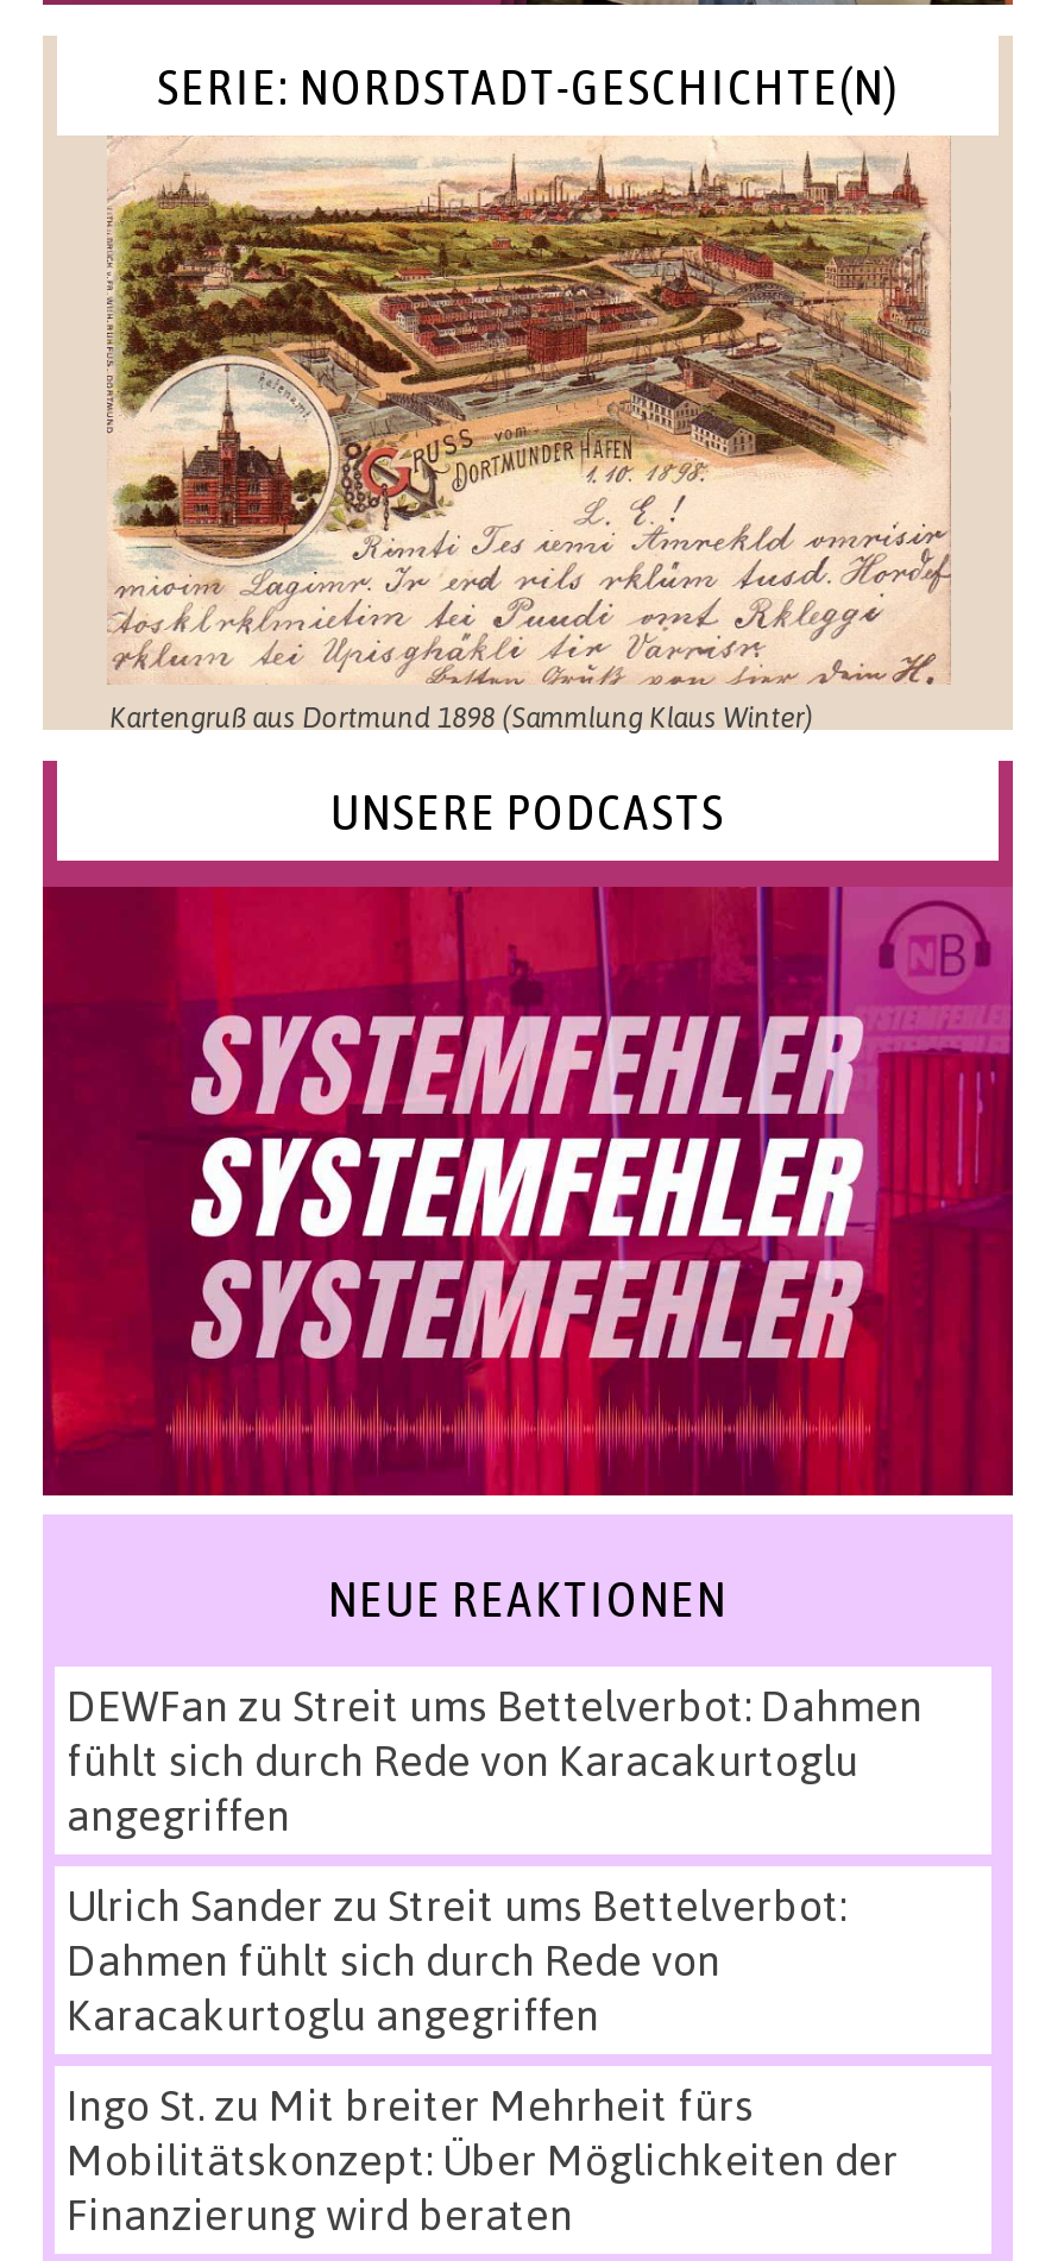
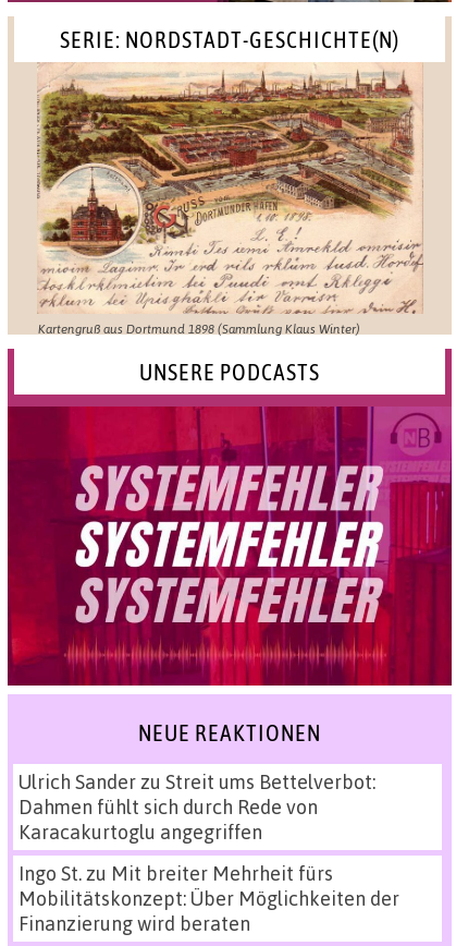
[67,1678,922,1839] DEWFan zu Streit ums Bettelverbot: Dahmen | fühlt sich durch Rede von Karacakurtoglu | angegriffen -> none

